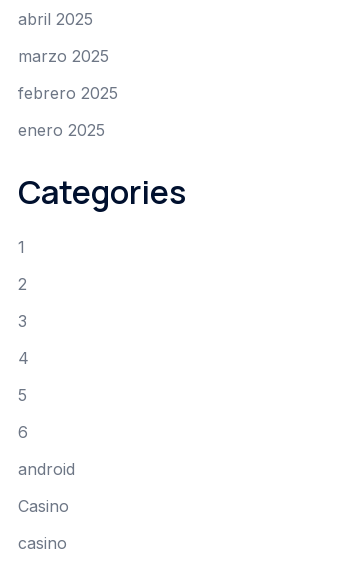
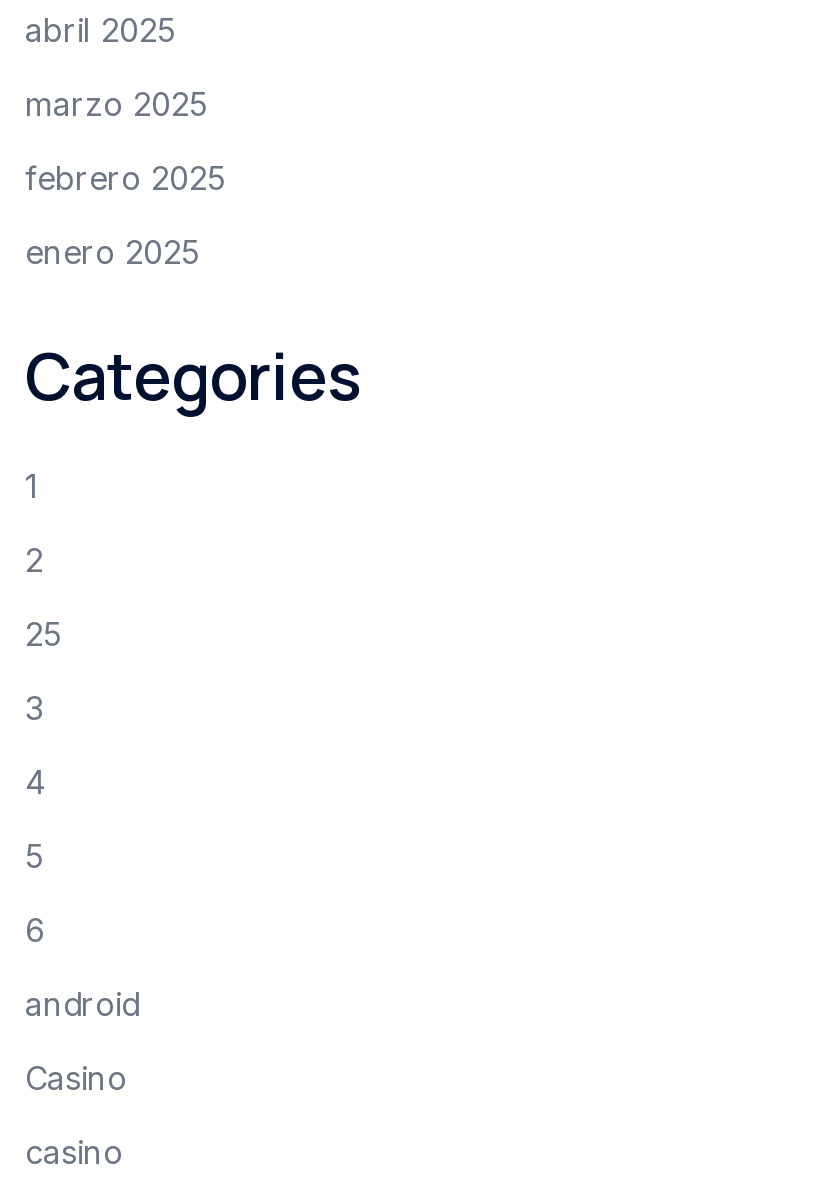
none -> [25,614,61,654] 25

